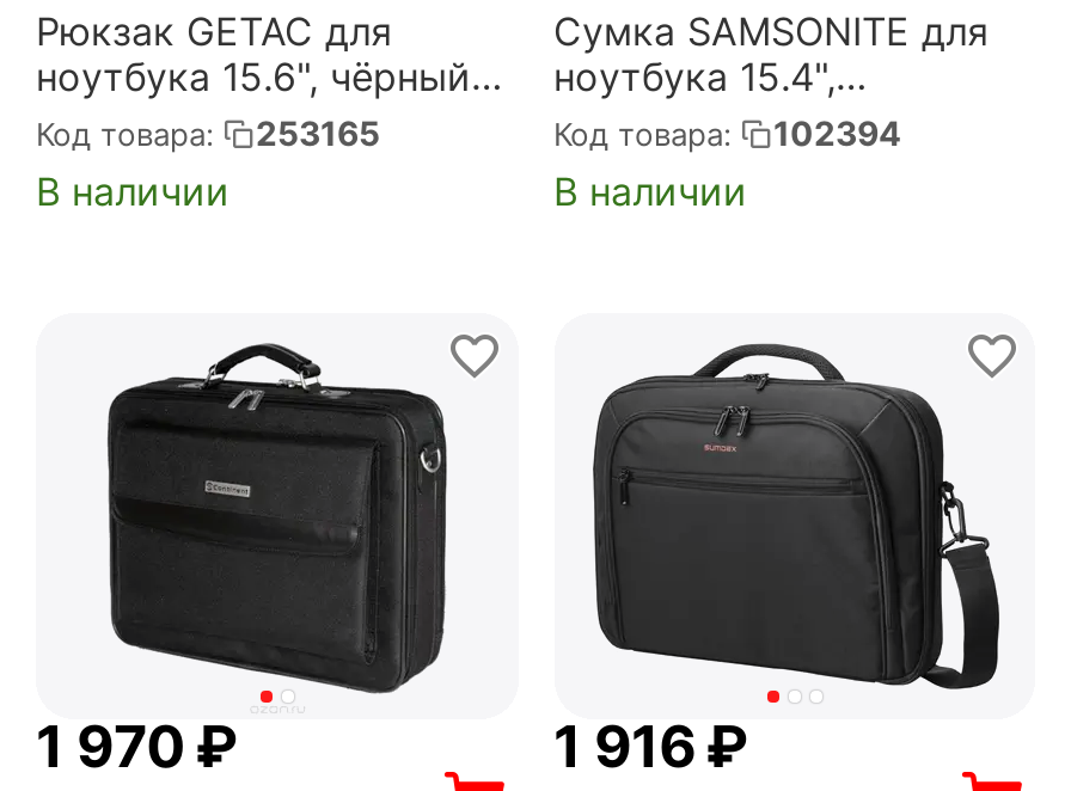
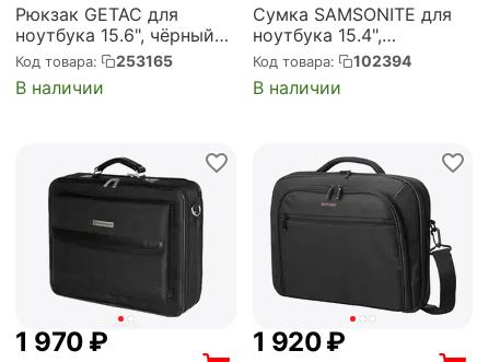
[553,711,747,781] 1 916 ₽ -> [252,326,345,357] 1 920 ₽

